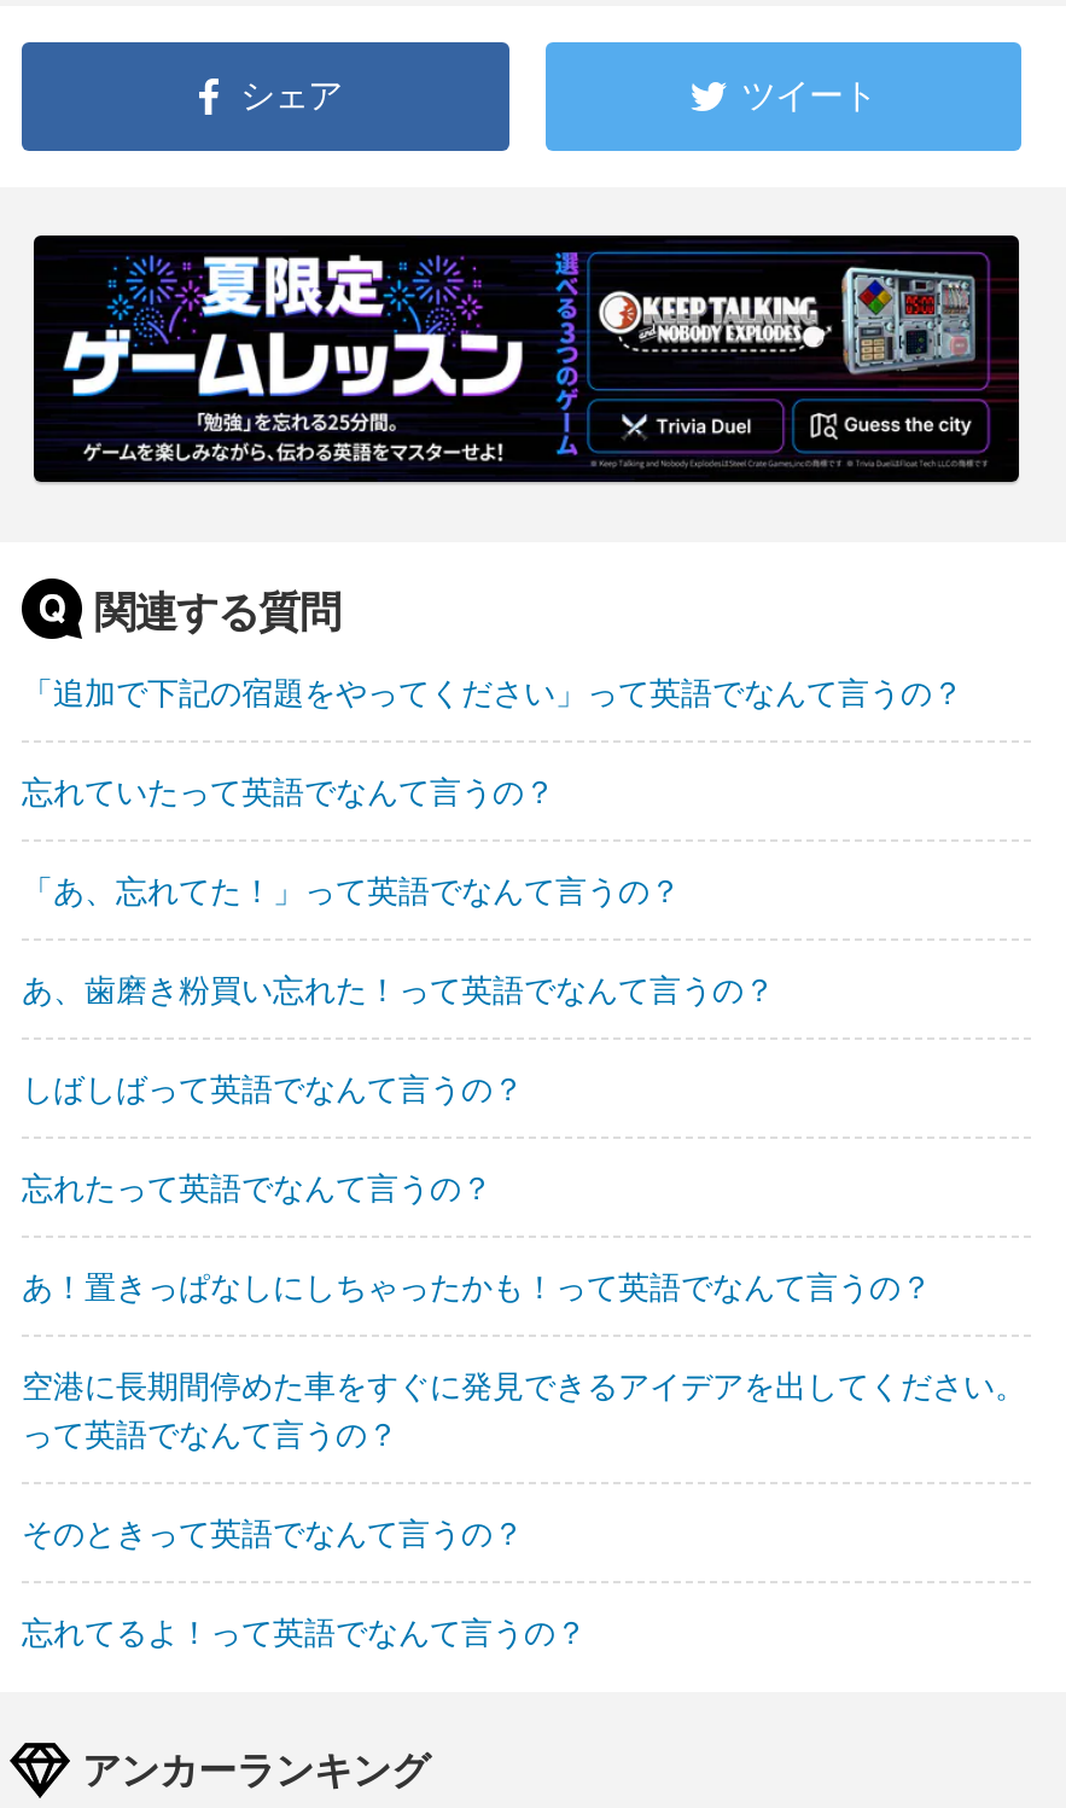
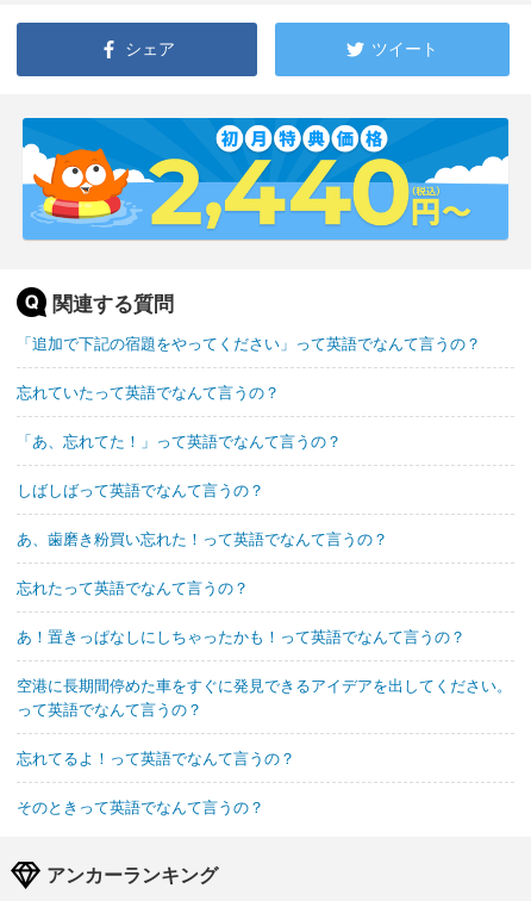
[31,233,1021,484] [image] -> [21,117,510,241] [image]
moved [22,967,775,1011] -> [17,528,388,549]: あ、歯磨き粉買い忘れた！って英語でなんて言うの？
moved [22,1066,524,1110] -> [17,479,264,501]: しばしばって英語でなんて言うの？
moved [22,1511,524,1554] -> [17,796,264,818]: そのときって英語でなんて言うの？
moved [22,1610,587,1653] -> [17,747,295,769]: 忘れてるよ！って英語でなんて言うの？

